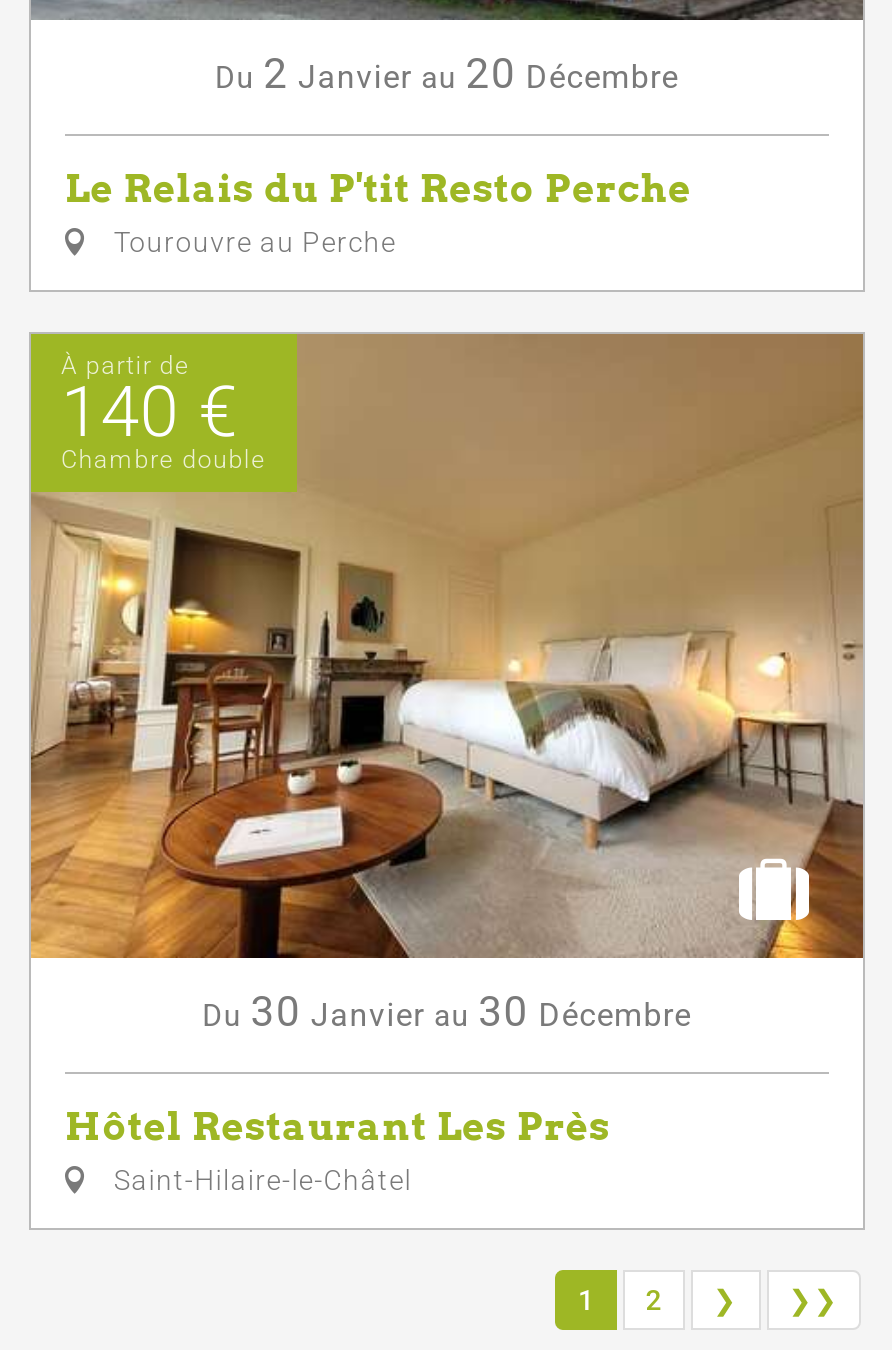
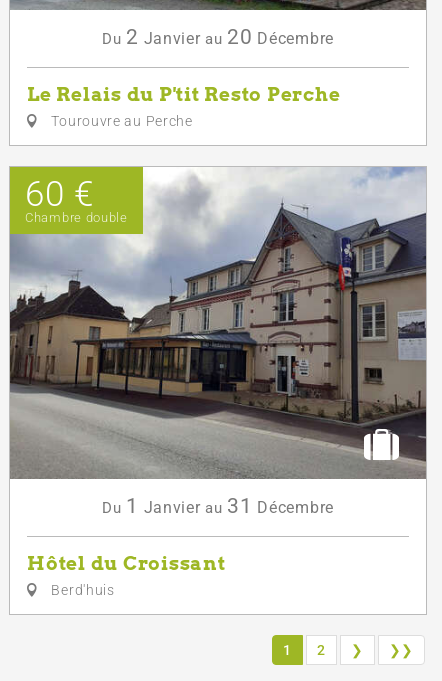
[29,332,865,960] [image] | À partir de | 140 € -> [9,166,427,480] [image] | 60 €
[202,988,692,1036] Du 30 Janvier au 30 Décembre -> [102,494,334,518] Du 1 Janvier au 31 Décembre
[65,1104,611,1196] Hôtel Restaurant Les Près | Saint-Hilaire-le-Châtel -> [27,552,226,598] Hôtel du Croissant | Berd'huis

